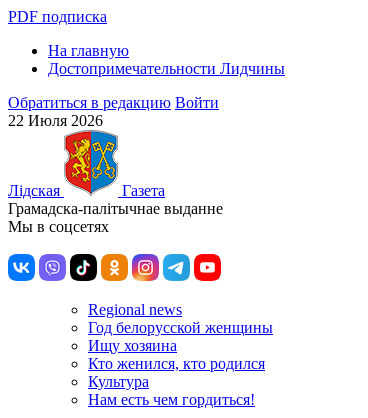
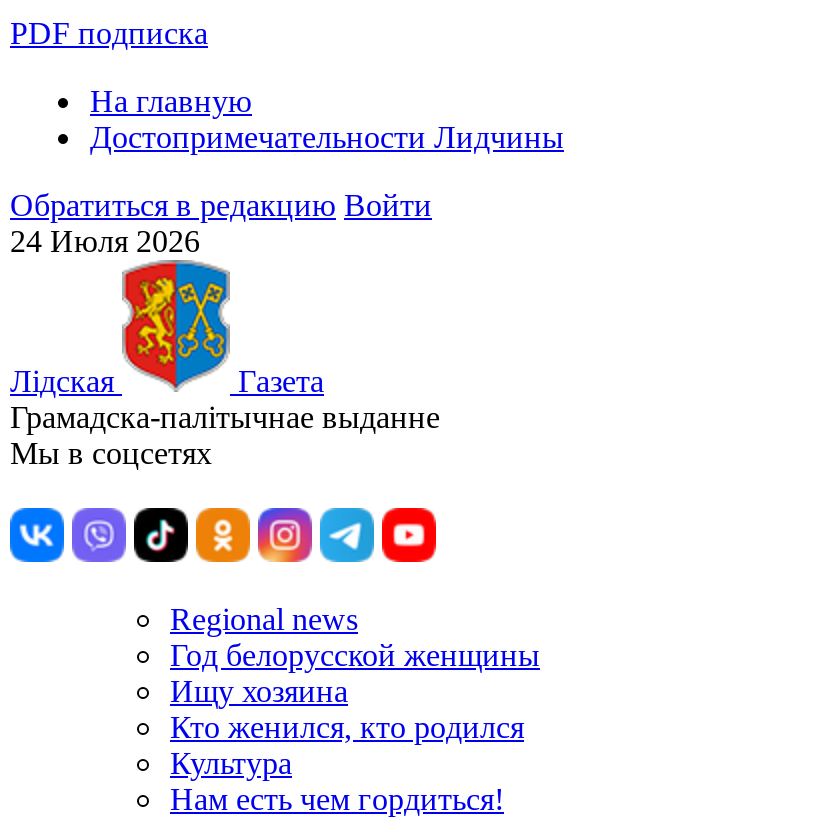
[8,112,103,129] 22 Июля 2026 -> [10,224,200,258] 24 Июля 2026

